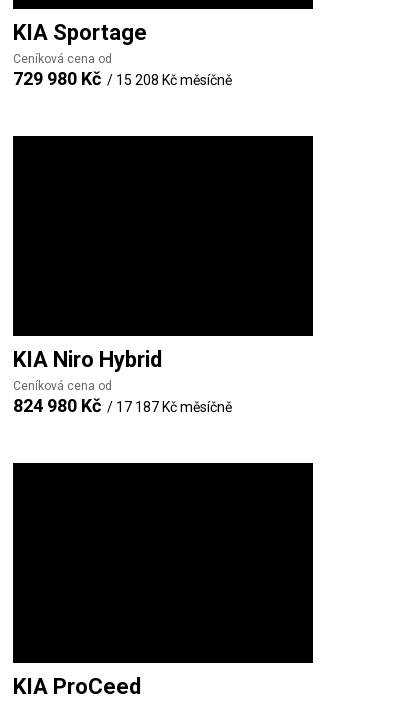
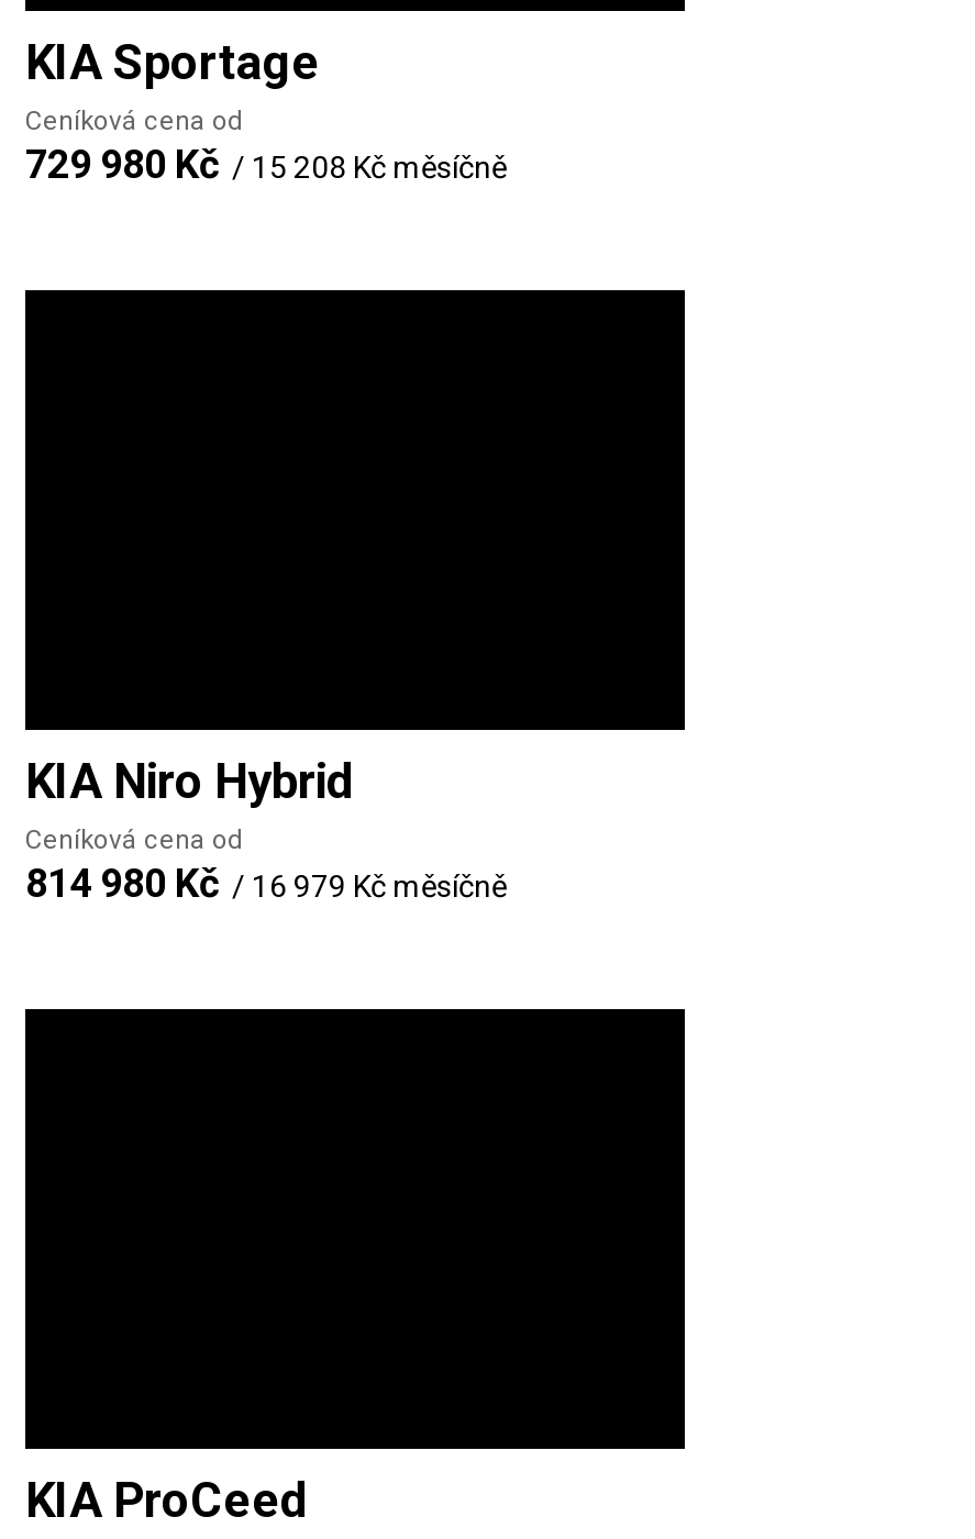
[13,395,232,416] 824 980 Kč / 17 187 Kč měsíčně -> [25,860,507,906] 814 980 Kč / 16 979 Kč měsíčně

